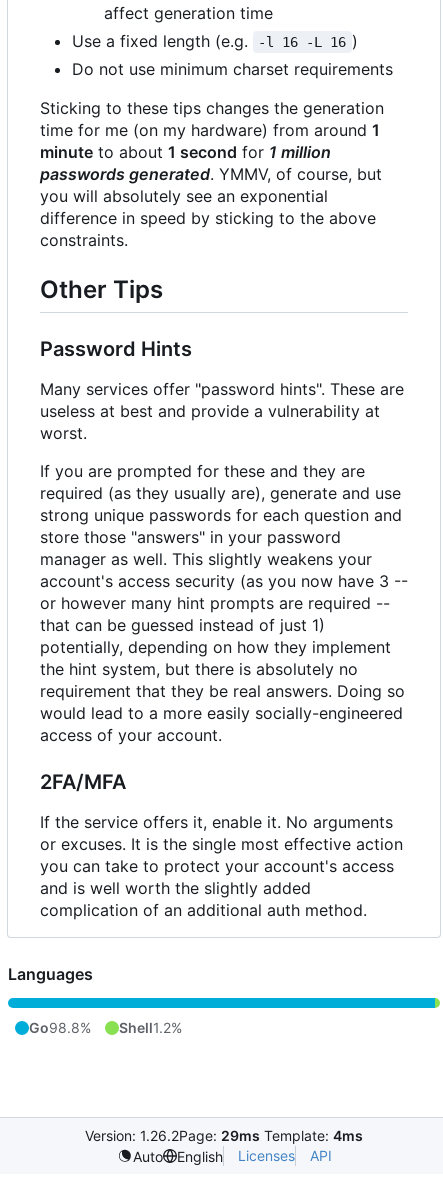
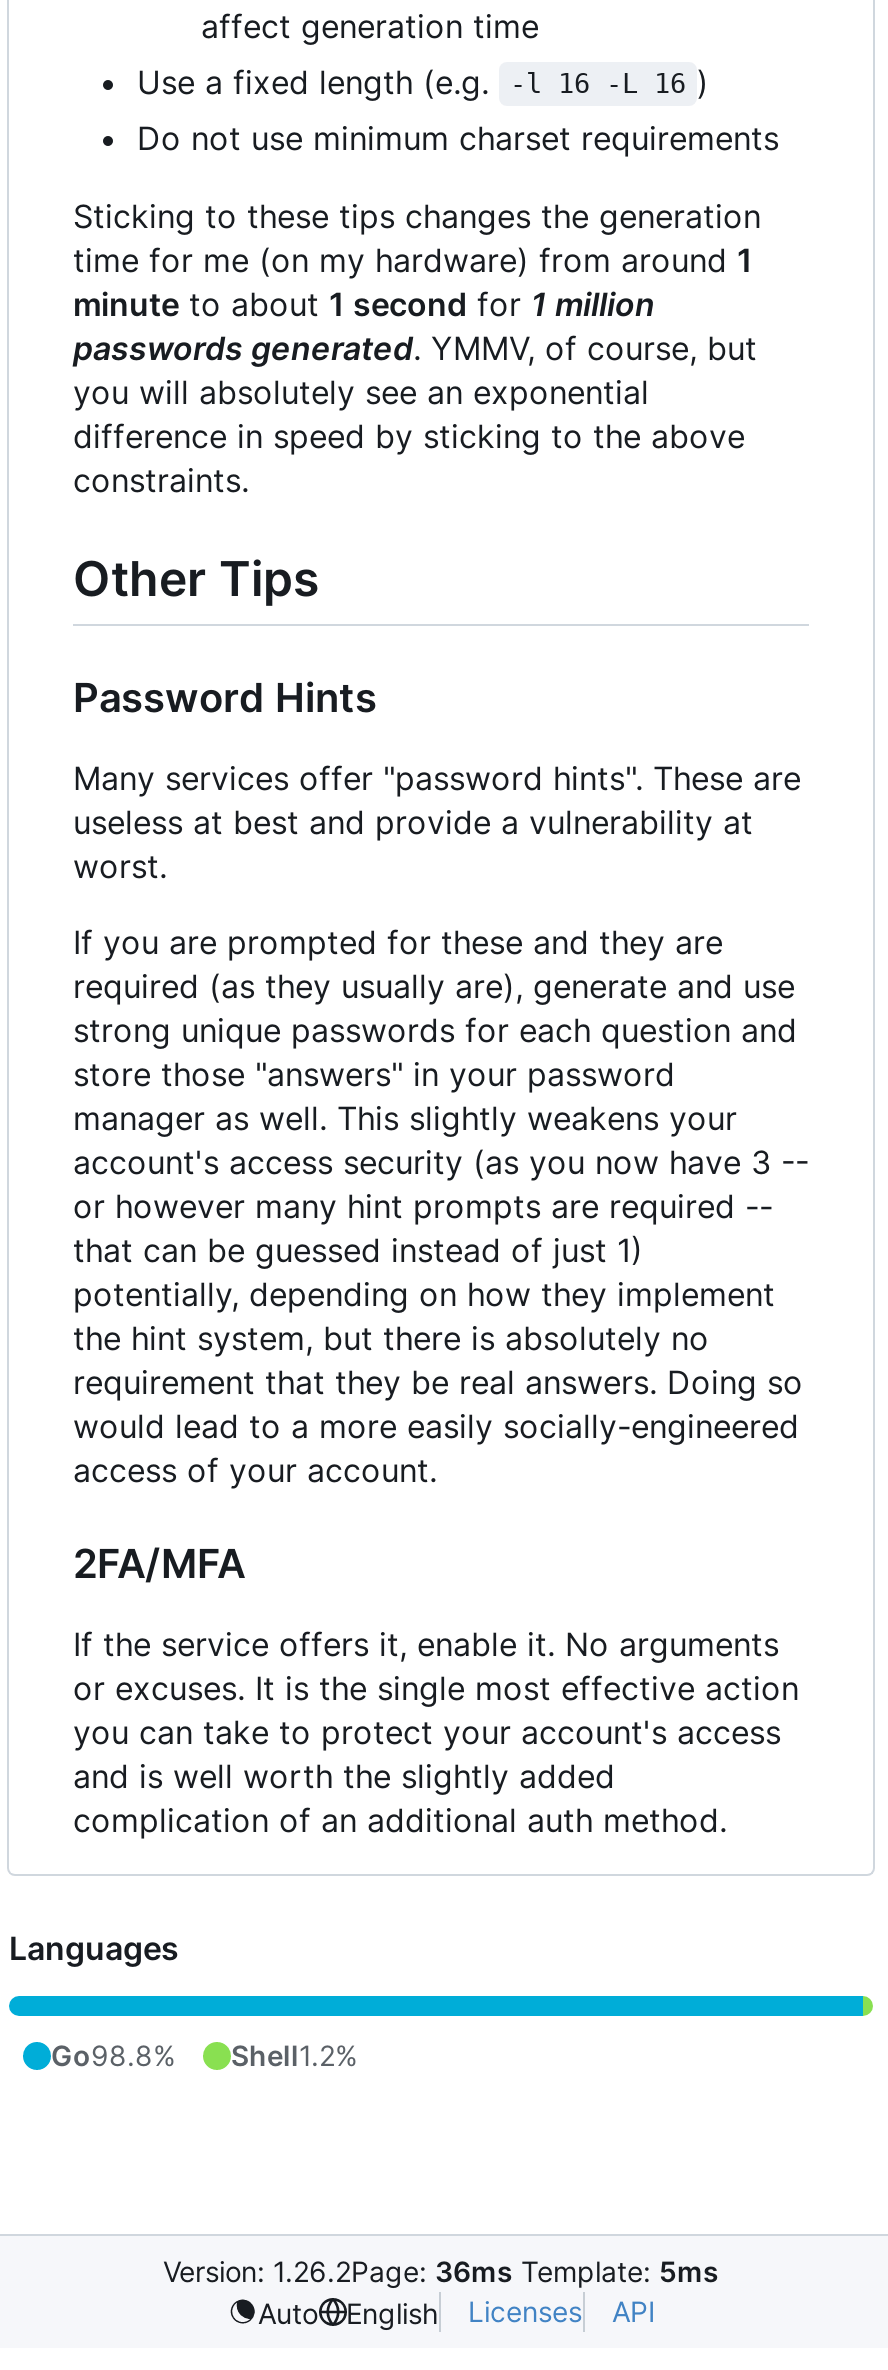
[85,1127,363,1144] Version: 1.26.2Page: 29ms Template: 4ms -> [163,2254,719,2288] Version: 1.26.2Page: 36ms Template: 5ms

